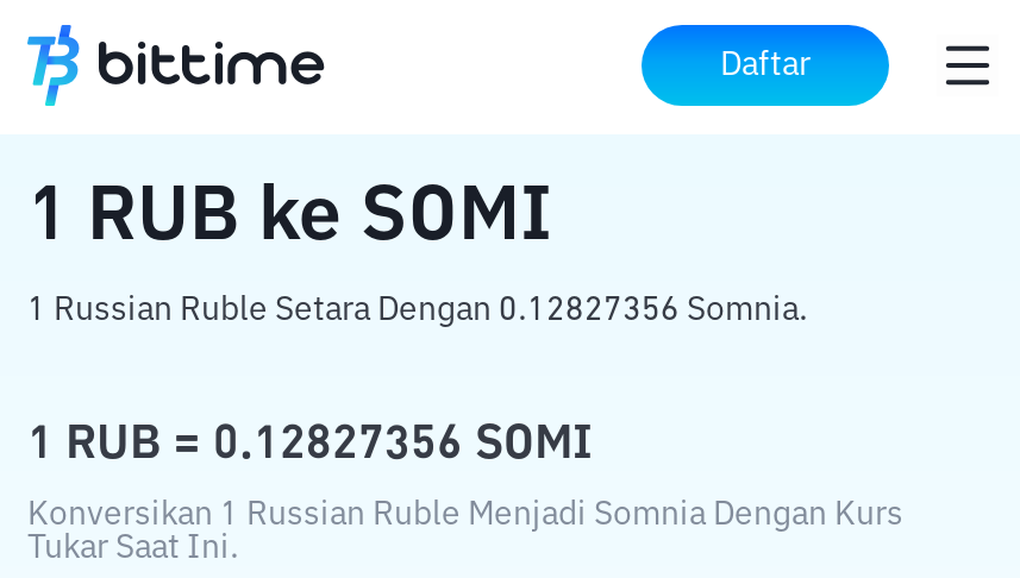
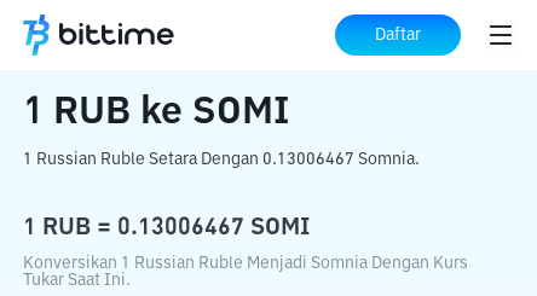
[27,294,808,327] 1 Russian Ruble Setara Dengan 0.12827356 Somnia. -> [23,151,420,168] 1 Russian Ruble Setara Dengan 0.13006467 Somnia.
[27,420,592,467] 1 RUB = 0.12827356 SOMI -> [23,215,310,239] 1 RUB = 0.13006467 SOMI

